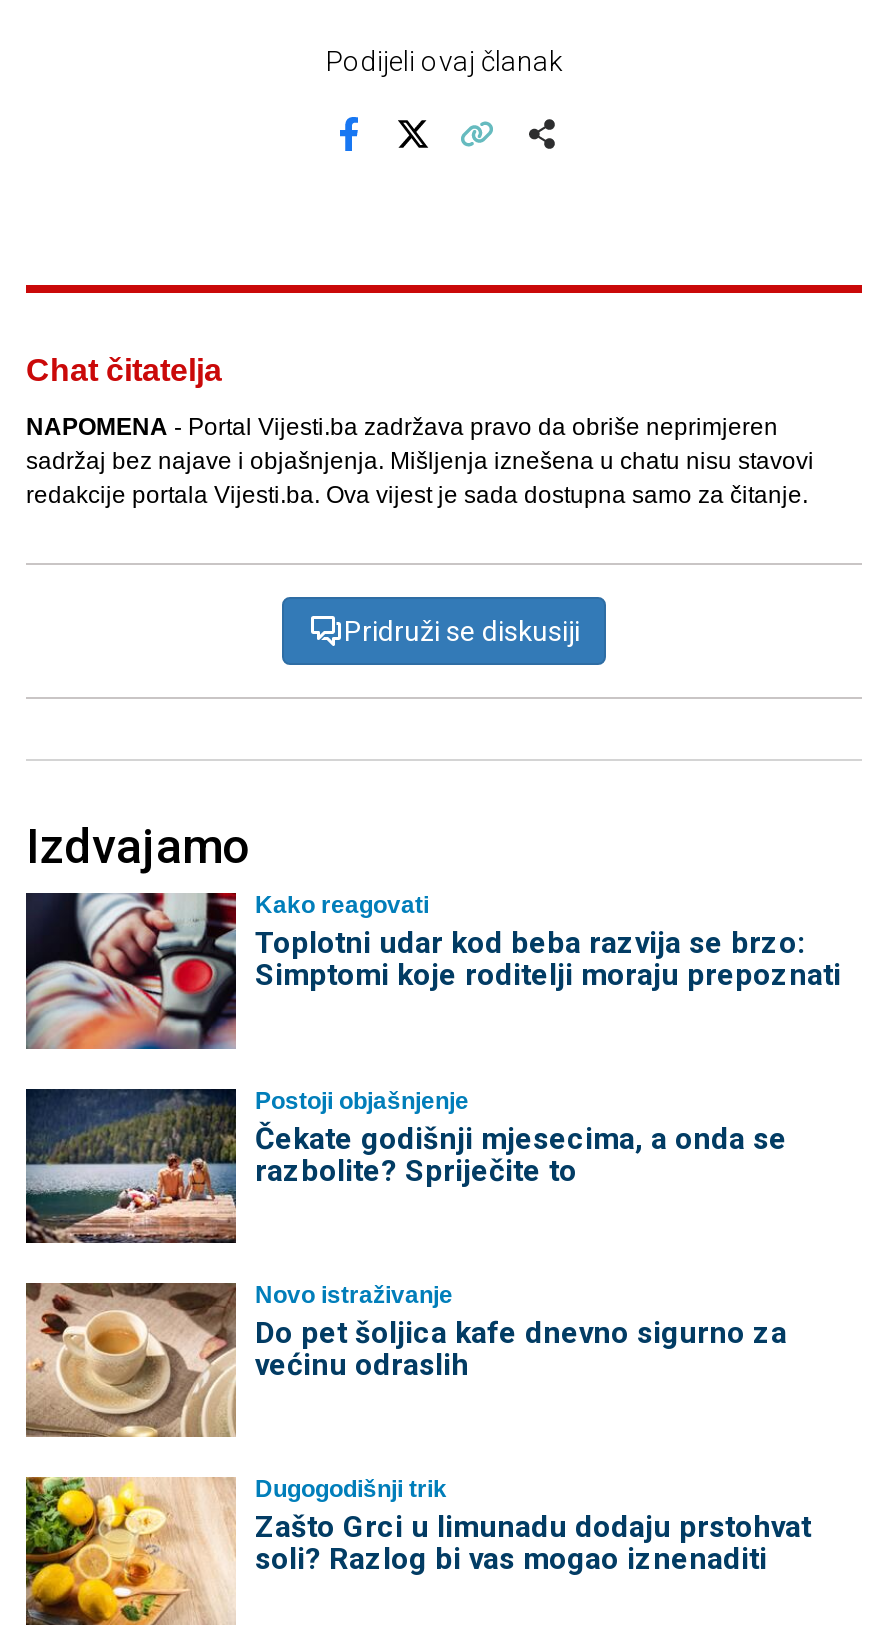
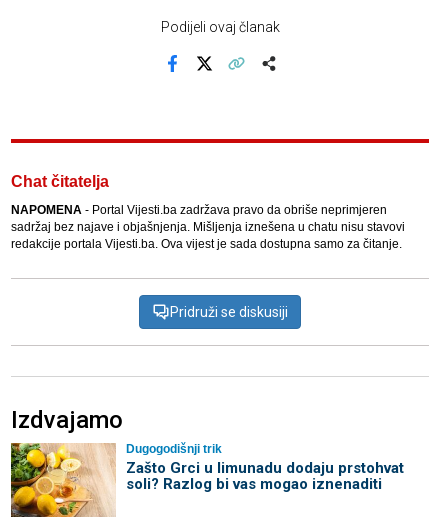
[24,891,841,1051] [image] | Kako reagovati | Toplotni udar kod beba razvija se brzo: | Simptomi koje roditelji moraju prepoznati -> none
[24,1086,787,1245] [image] | Postoji objašnjenje | Čekate godišnji mjesecima, a onda se | razbolite? Spriječite to -> none
[26,1281,787,1439] [image] | Novo istraživanje | Do pet šoljica kafe dnevno sigurno za | većinu odraslih -> none

